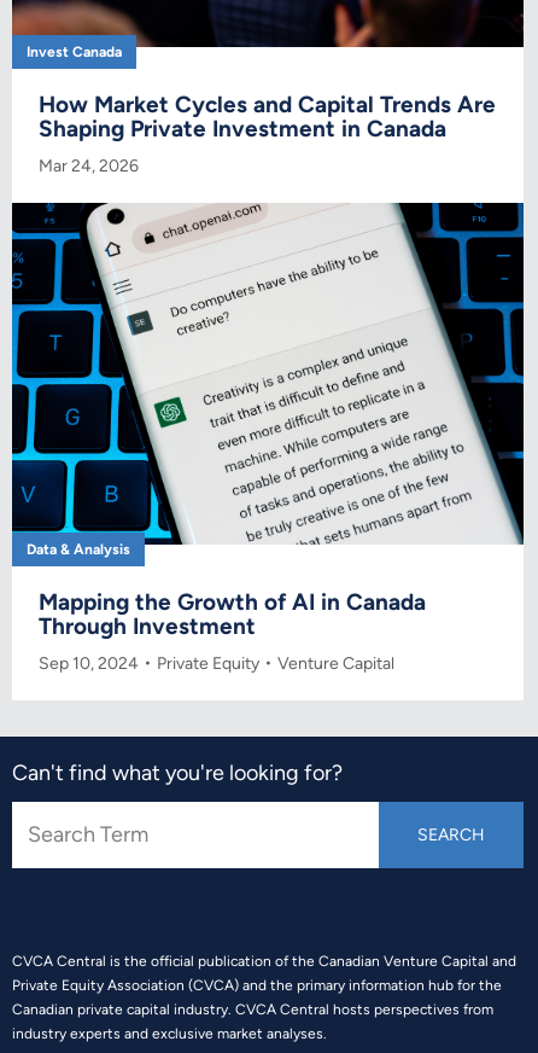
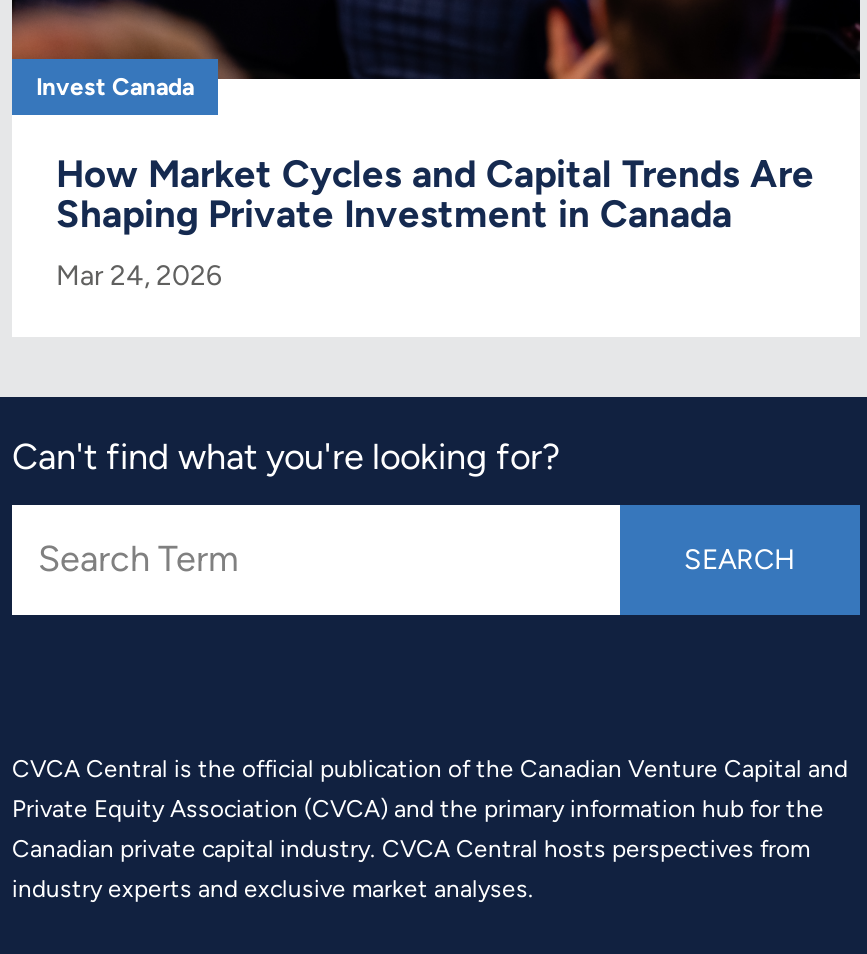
[11,202,525,673] [image] | Data & Analysis | Mapping the Growth of AI in Canada | Through Investment | Sep 10, 2024 | Private Equity | Venture Capital -> none

